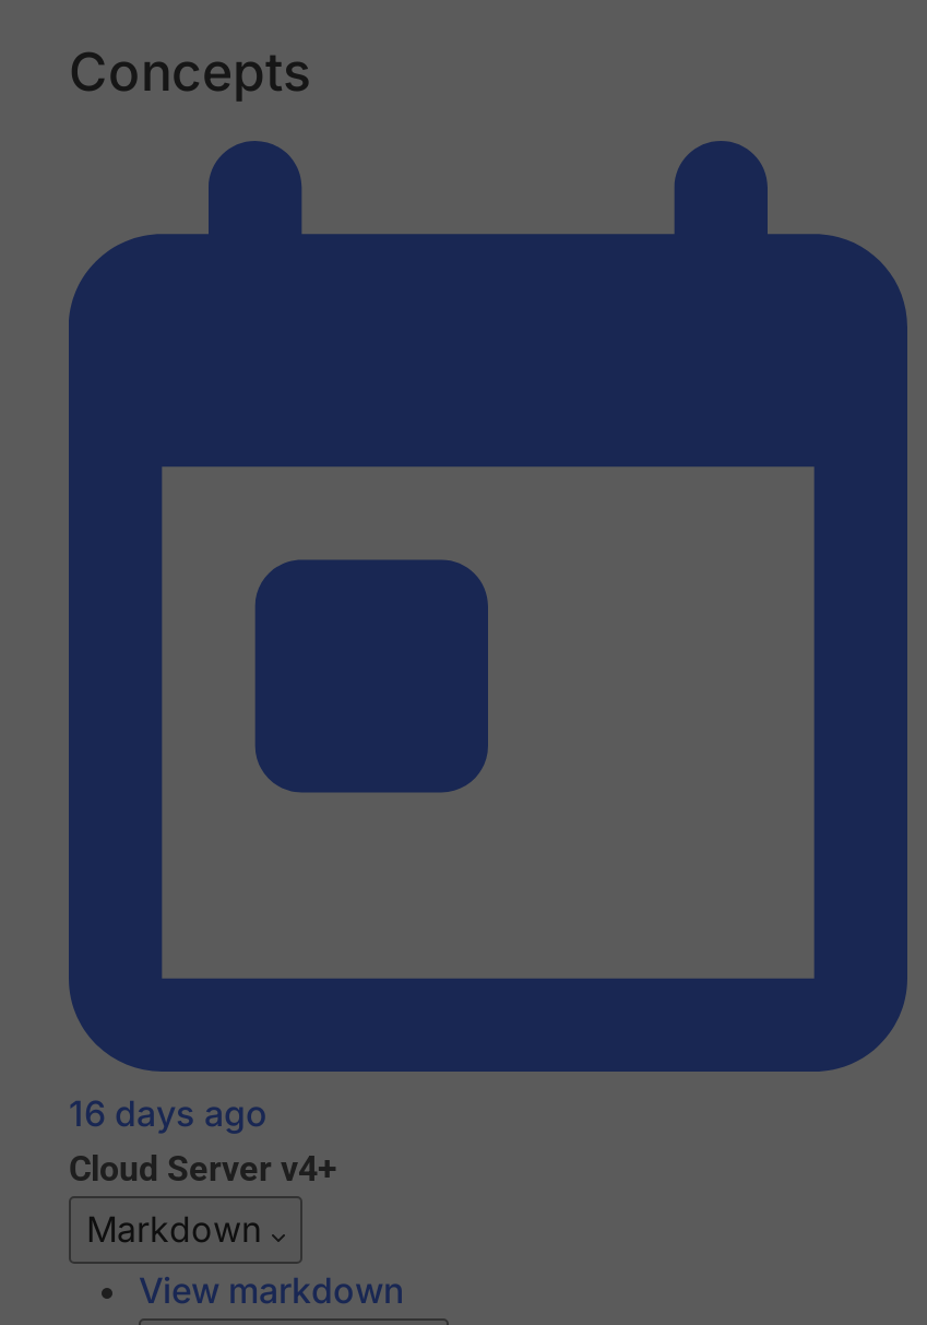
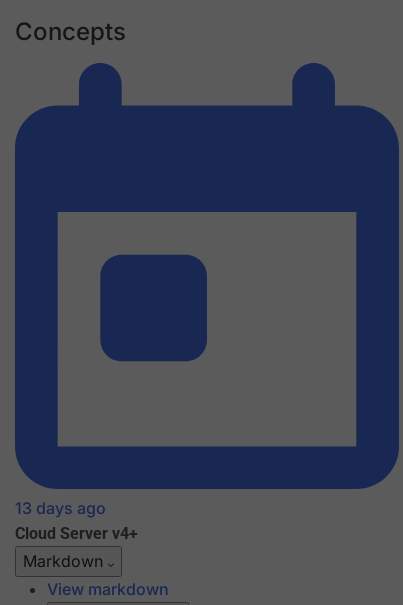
[69,1092,268,1136] 16 days ago -> [15,498,106,518] 13 days ago

